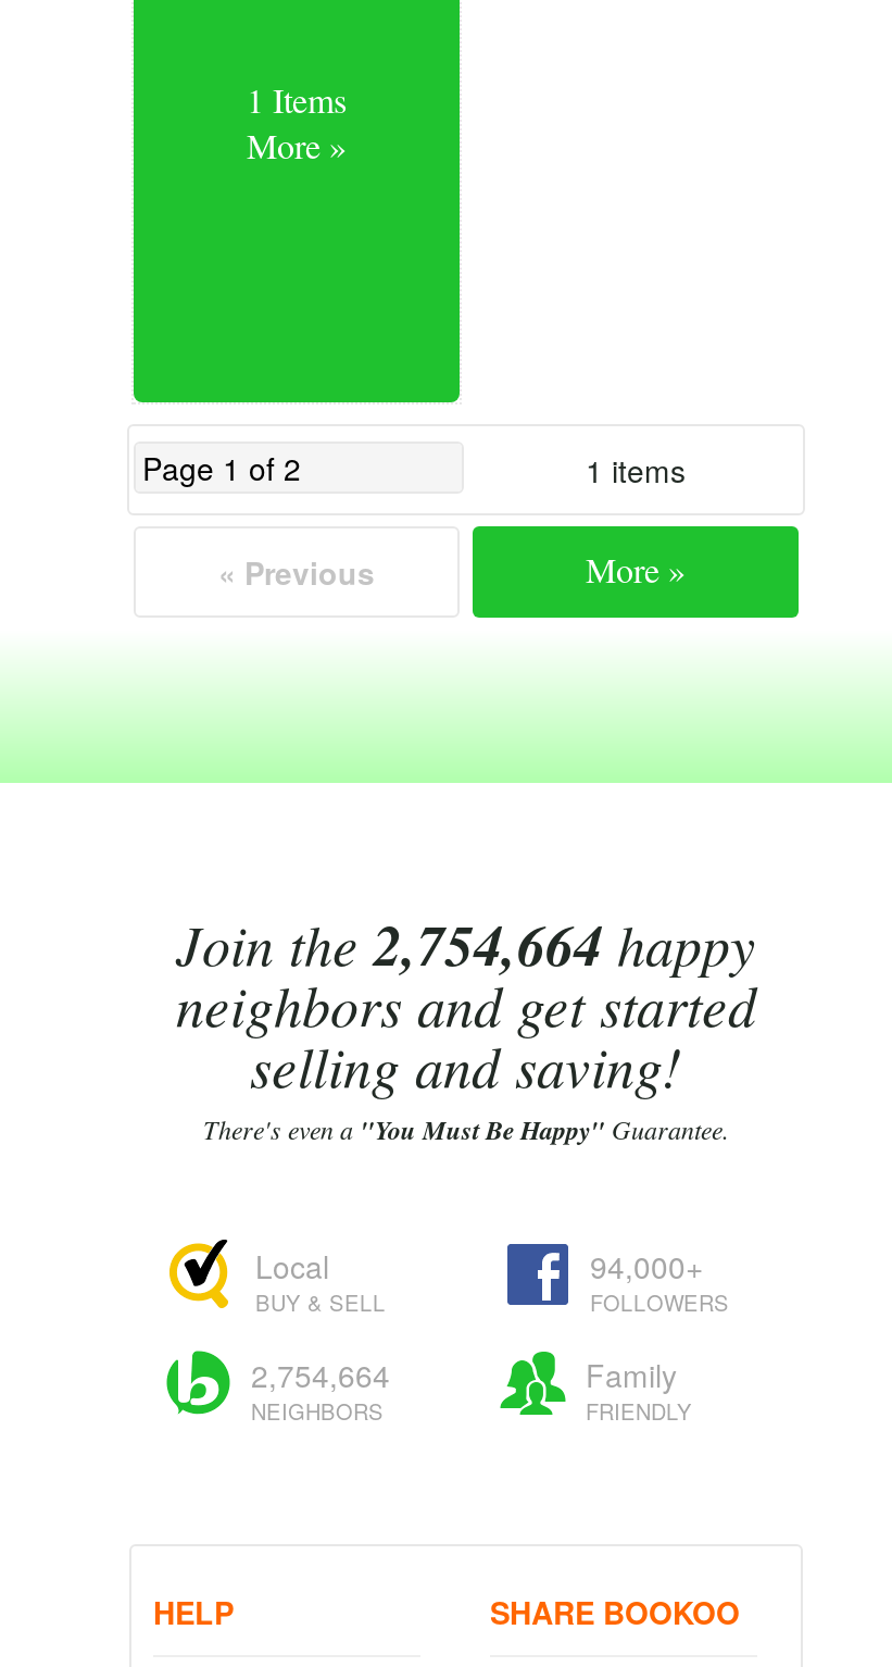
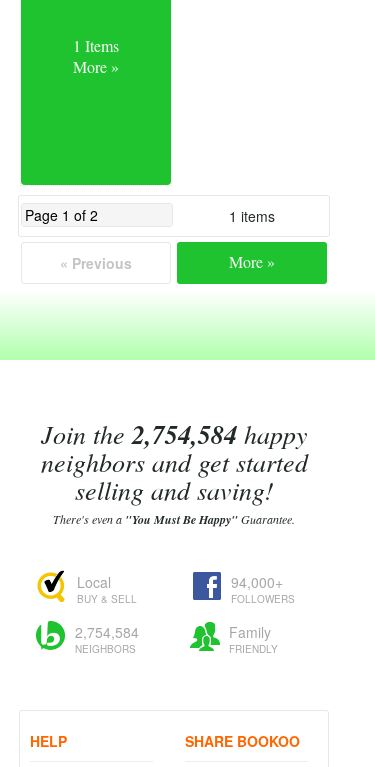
[176,905,756,983] Join the 2,754,664 happy -> [40,416,307,452] Join the 2,754,584 happy
[251,1353,390,1396] 2,754,664 -> [75,622,139,642] 2,754,584

